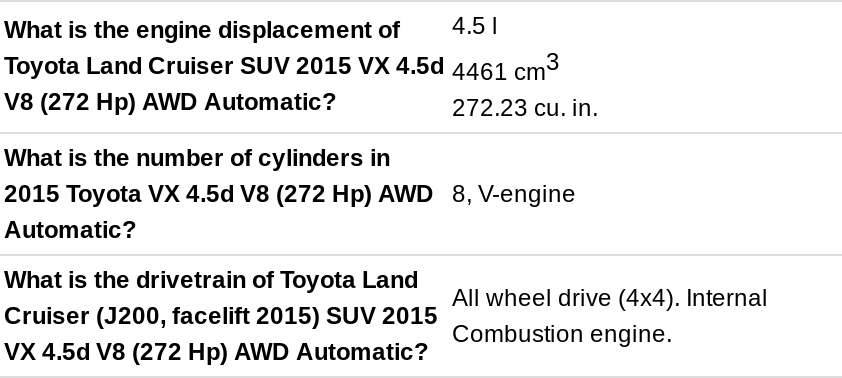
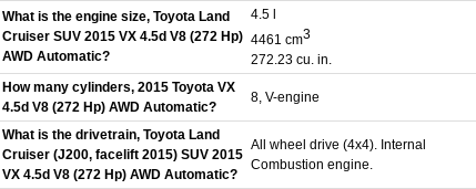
[4,15,444,115] What is the engine displacement of | Toyota Land Cruiser SUV 2015 VX 4.5d | V8 (272 Hp) AWD Automatic? -> [2,8,243,64] What is the engine size, Toyota Land | Cruiser SUV 2015 VX 4.5d V8 (272 Hp) | AWD Automatic?
[4,143,434,243] What is the number of cylinders in | 2015 Toyota VX 4.5d V8 (272 Hp) AWD | Automatic? -> [2,79,235,114] How many cylinders, 2015 Toyota VX | 4.5d V8 (272 Hp) AWD Automatic?
[4,265,418,293] What is the drivetrain of Toyota Land -> [2,127,220,142] What is the drivetrain, Toyota Land

